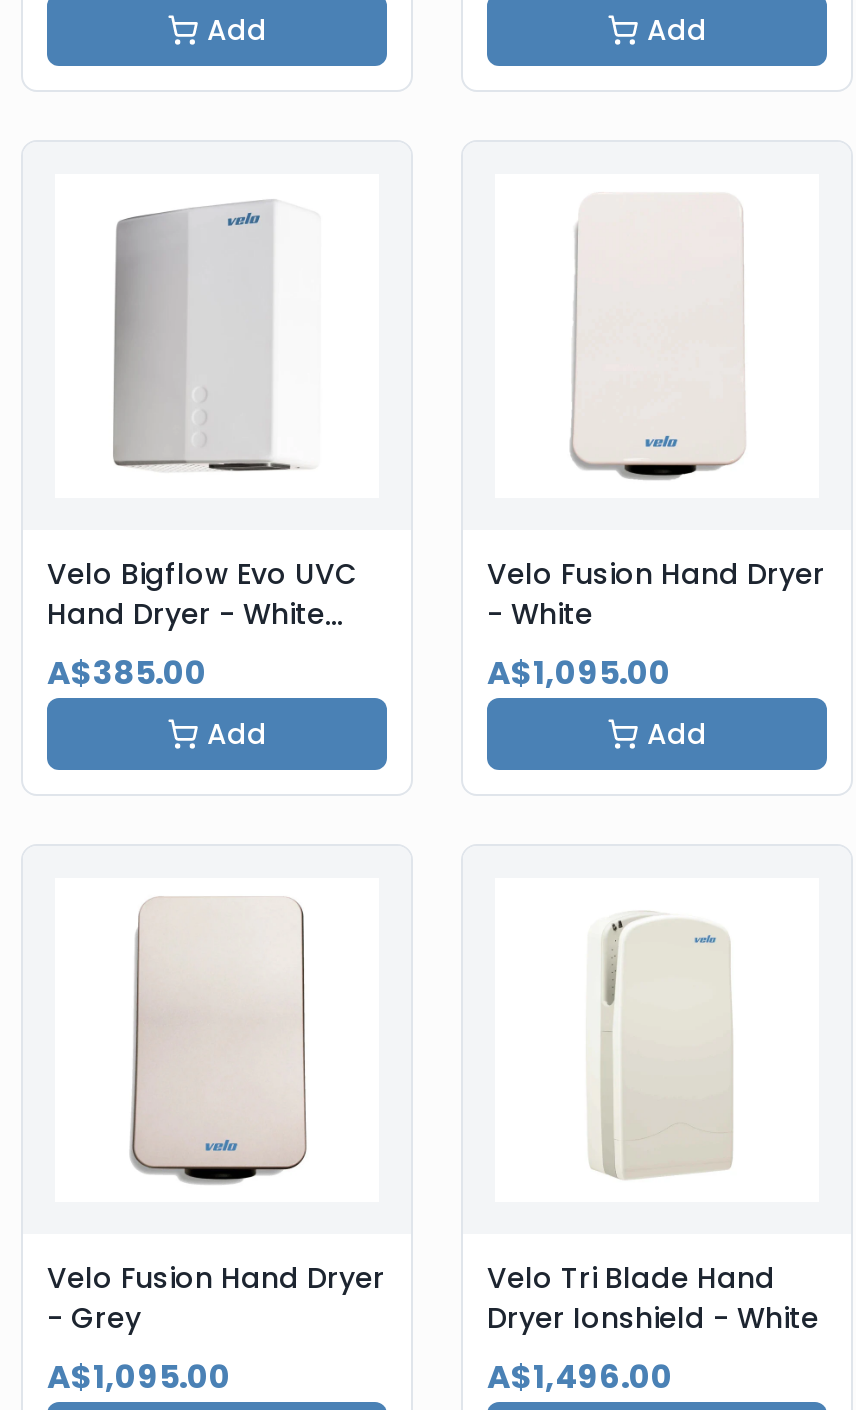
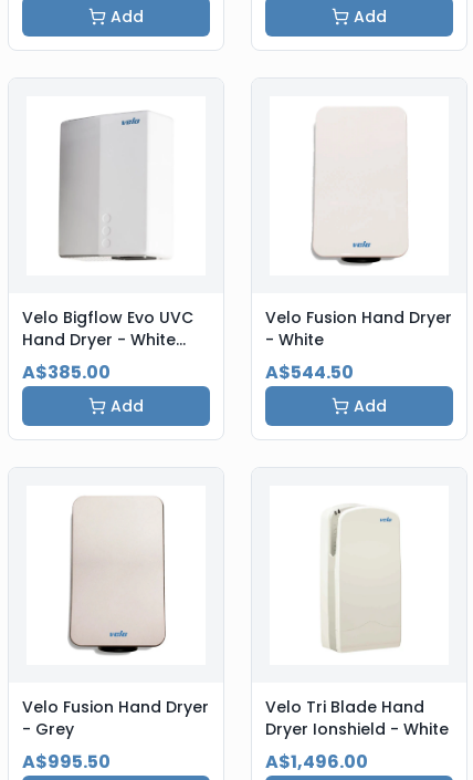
[487,650,671,696] A$1,095.00 -> [265,360,354,385] A$544.50
[47,1354,231,1400] A$1,095.00 -> [22,749,111,775] A$995.50

